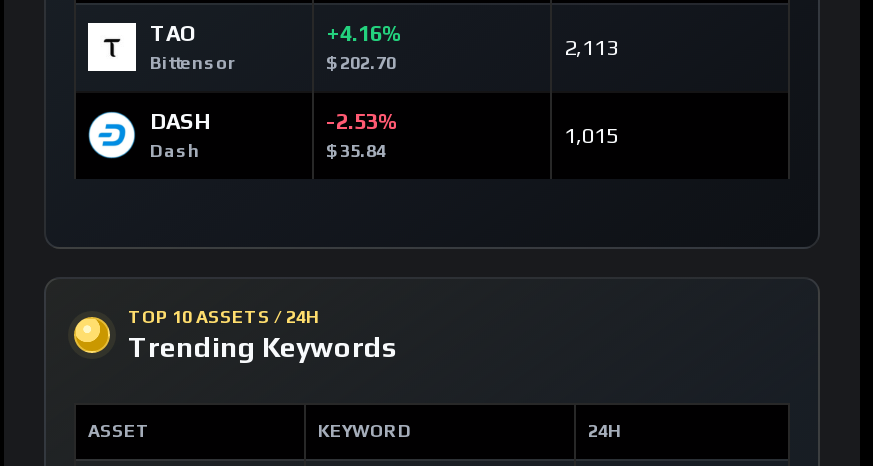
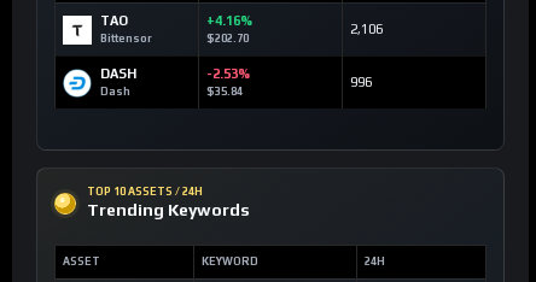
[564,35,618,59] 2,113 -> [350,22,383,37] 2,106
[564,123,618,147] 1,015 -> [350,75,372,90] 996

